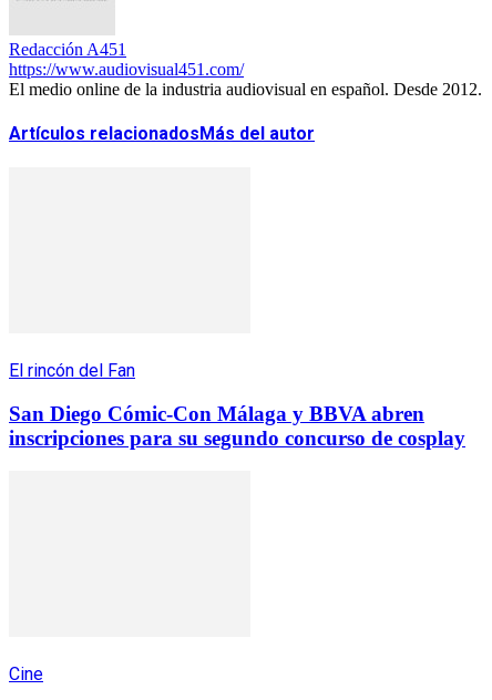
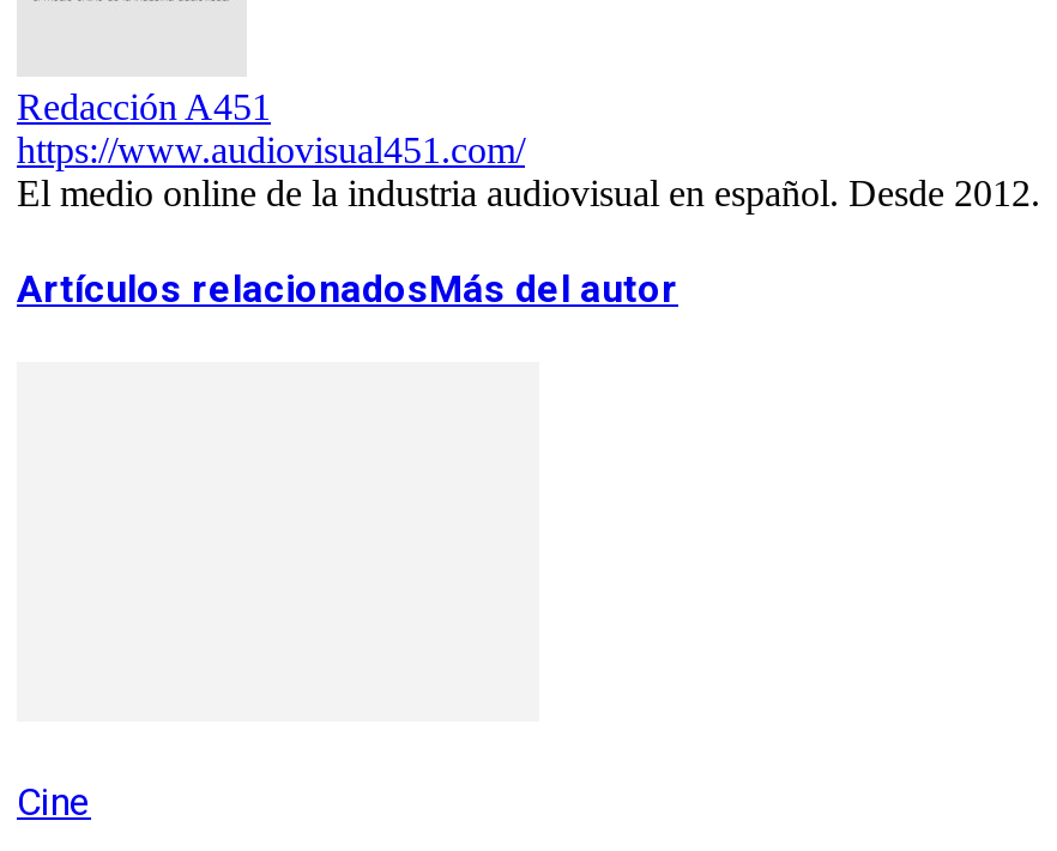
[9,360,465,449] El rincón del Fan | San Diego Cómic-Con Málaga y BBVA abren | inscripciones para su segundo concurso de cosplay -> none

